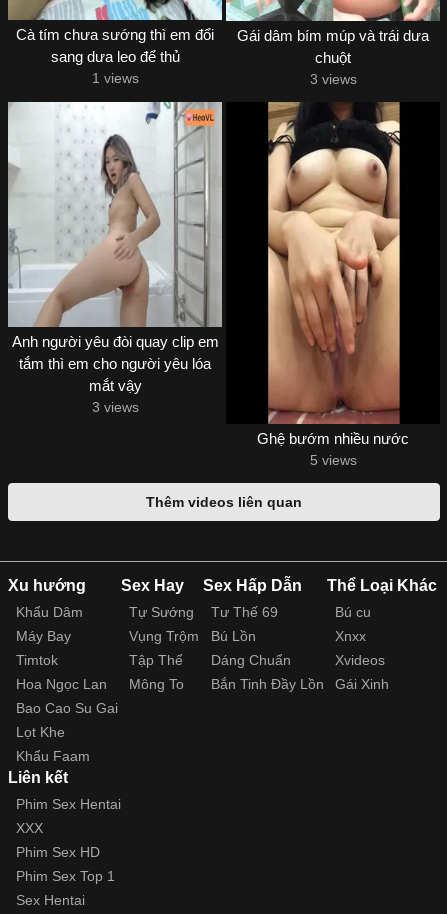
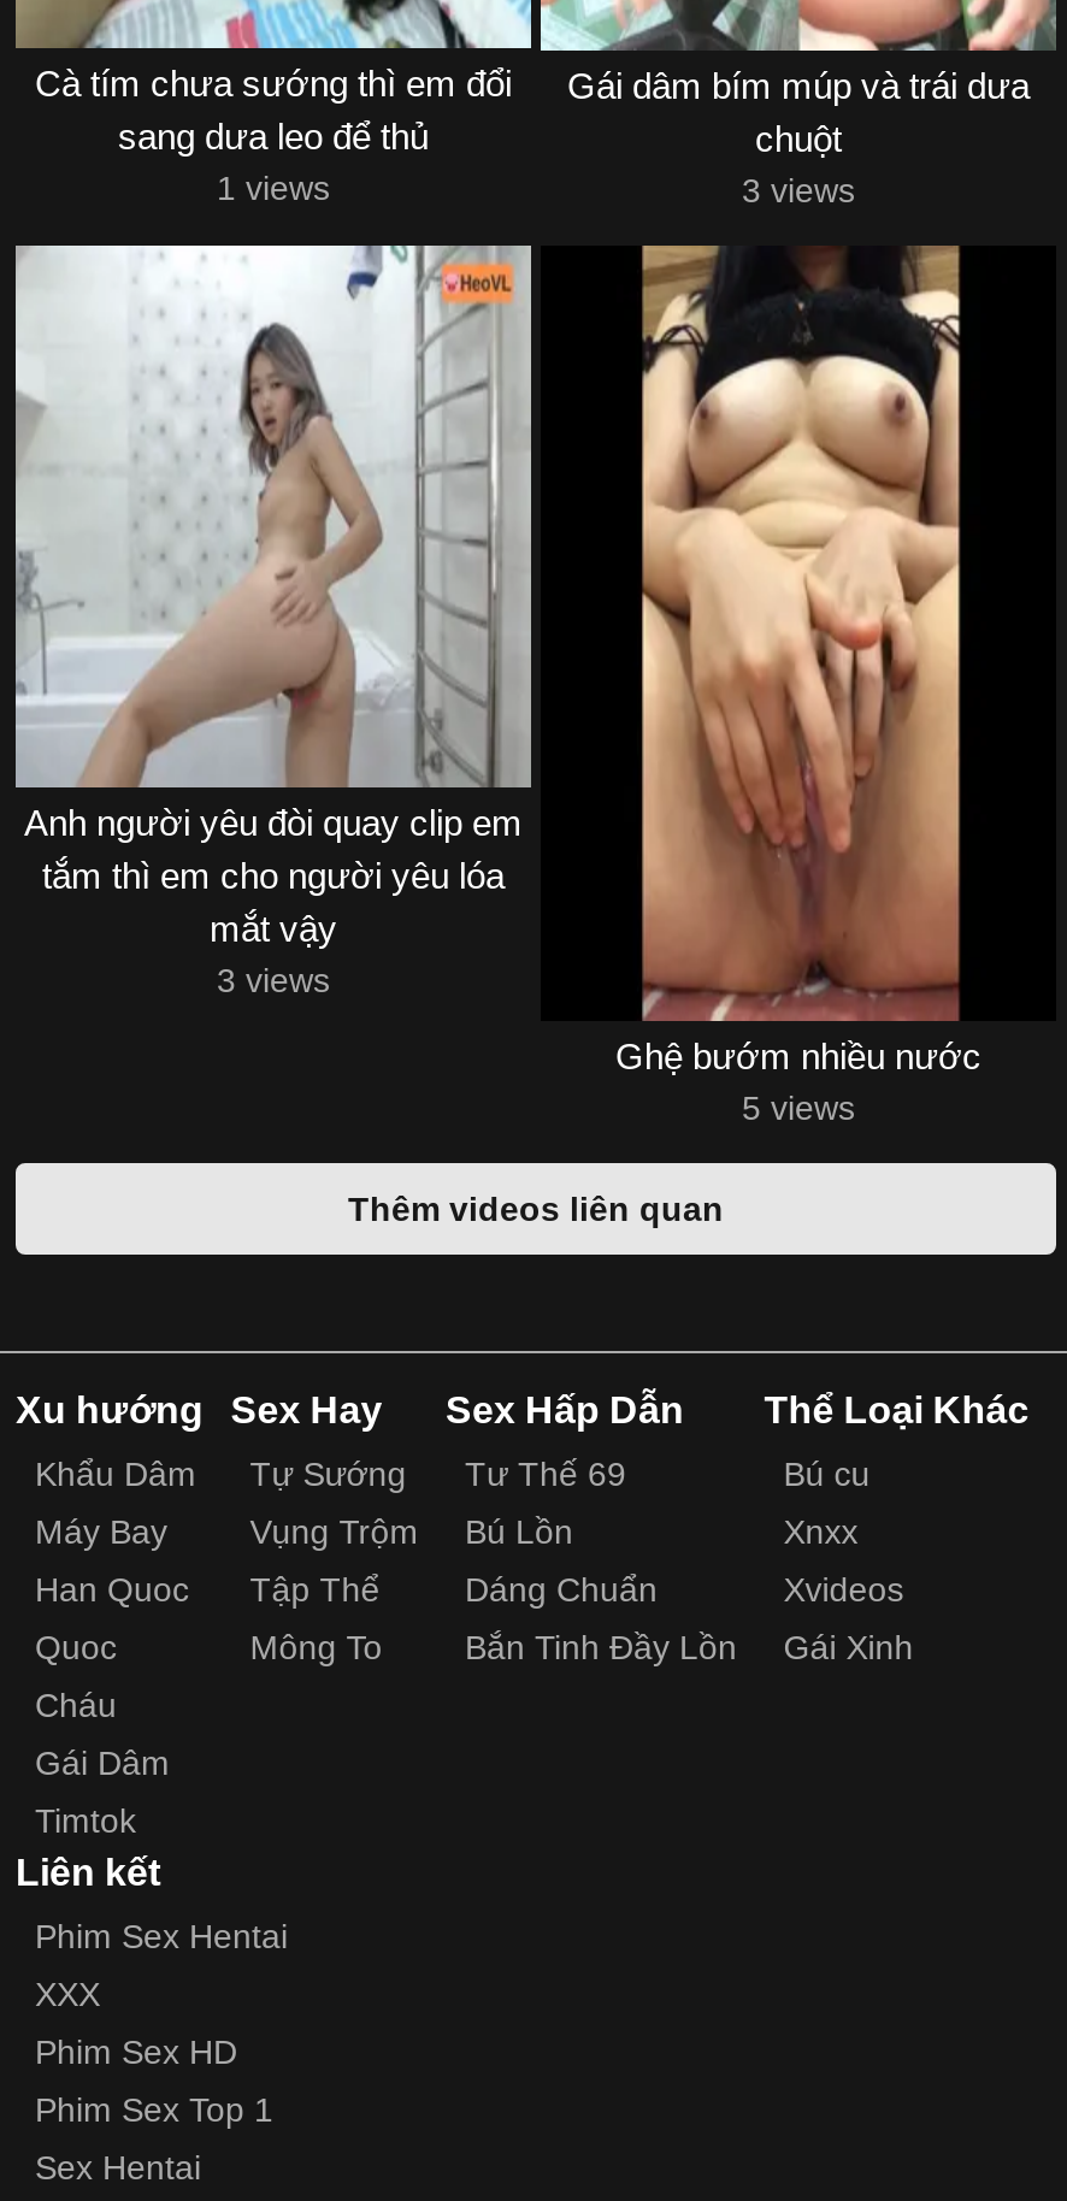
moved [16,652,58,668] -> [35,1801,136,1840]: Timtok
none -> [35,1570,189,1782] Han Quoc | Quoc | Cháu | Gái Dâm
[16,676,118,764] Hoa Ngọc Lan | Bao Cao Su Gai | Lọt Khe | Khẩu Faam -> none

